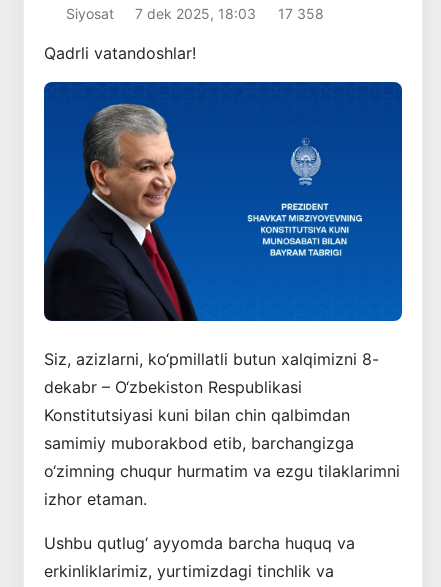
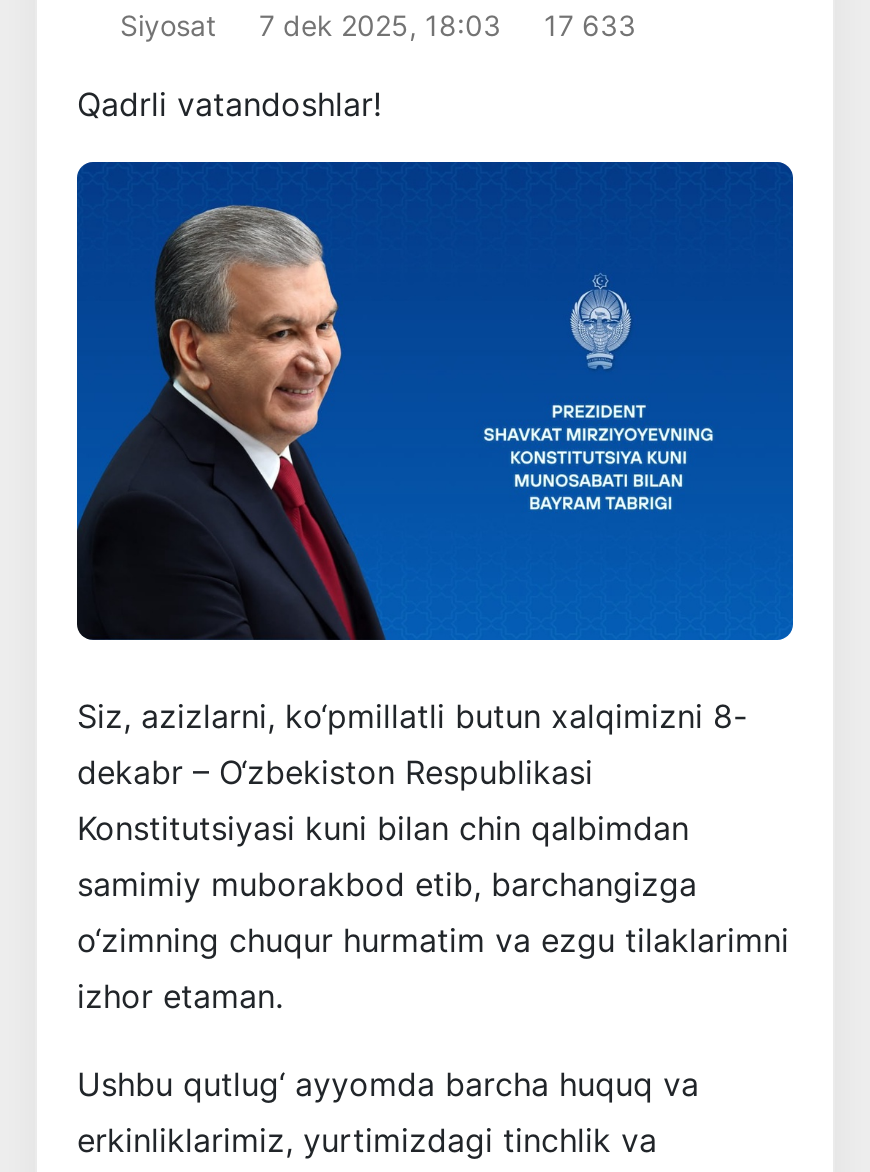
[65,5,323,22] Siyosat 7 dek 2025, 18:03 17 358 -> [120,9,636,43] Siyosat 7 dek 2025, 18:03 17 633

